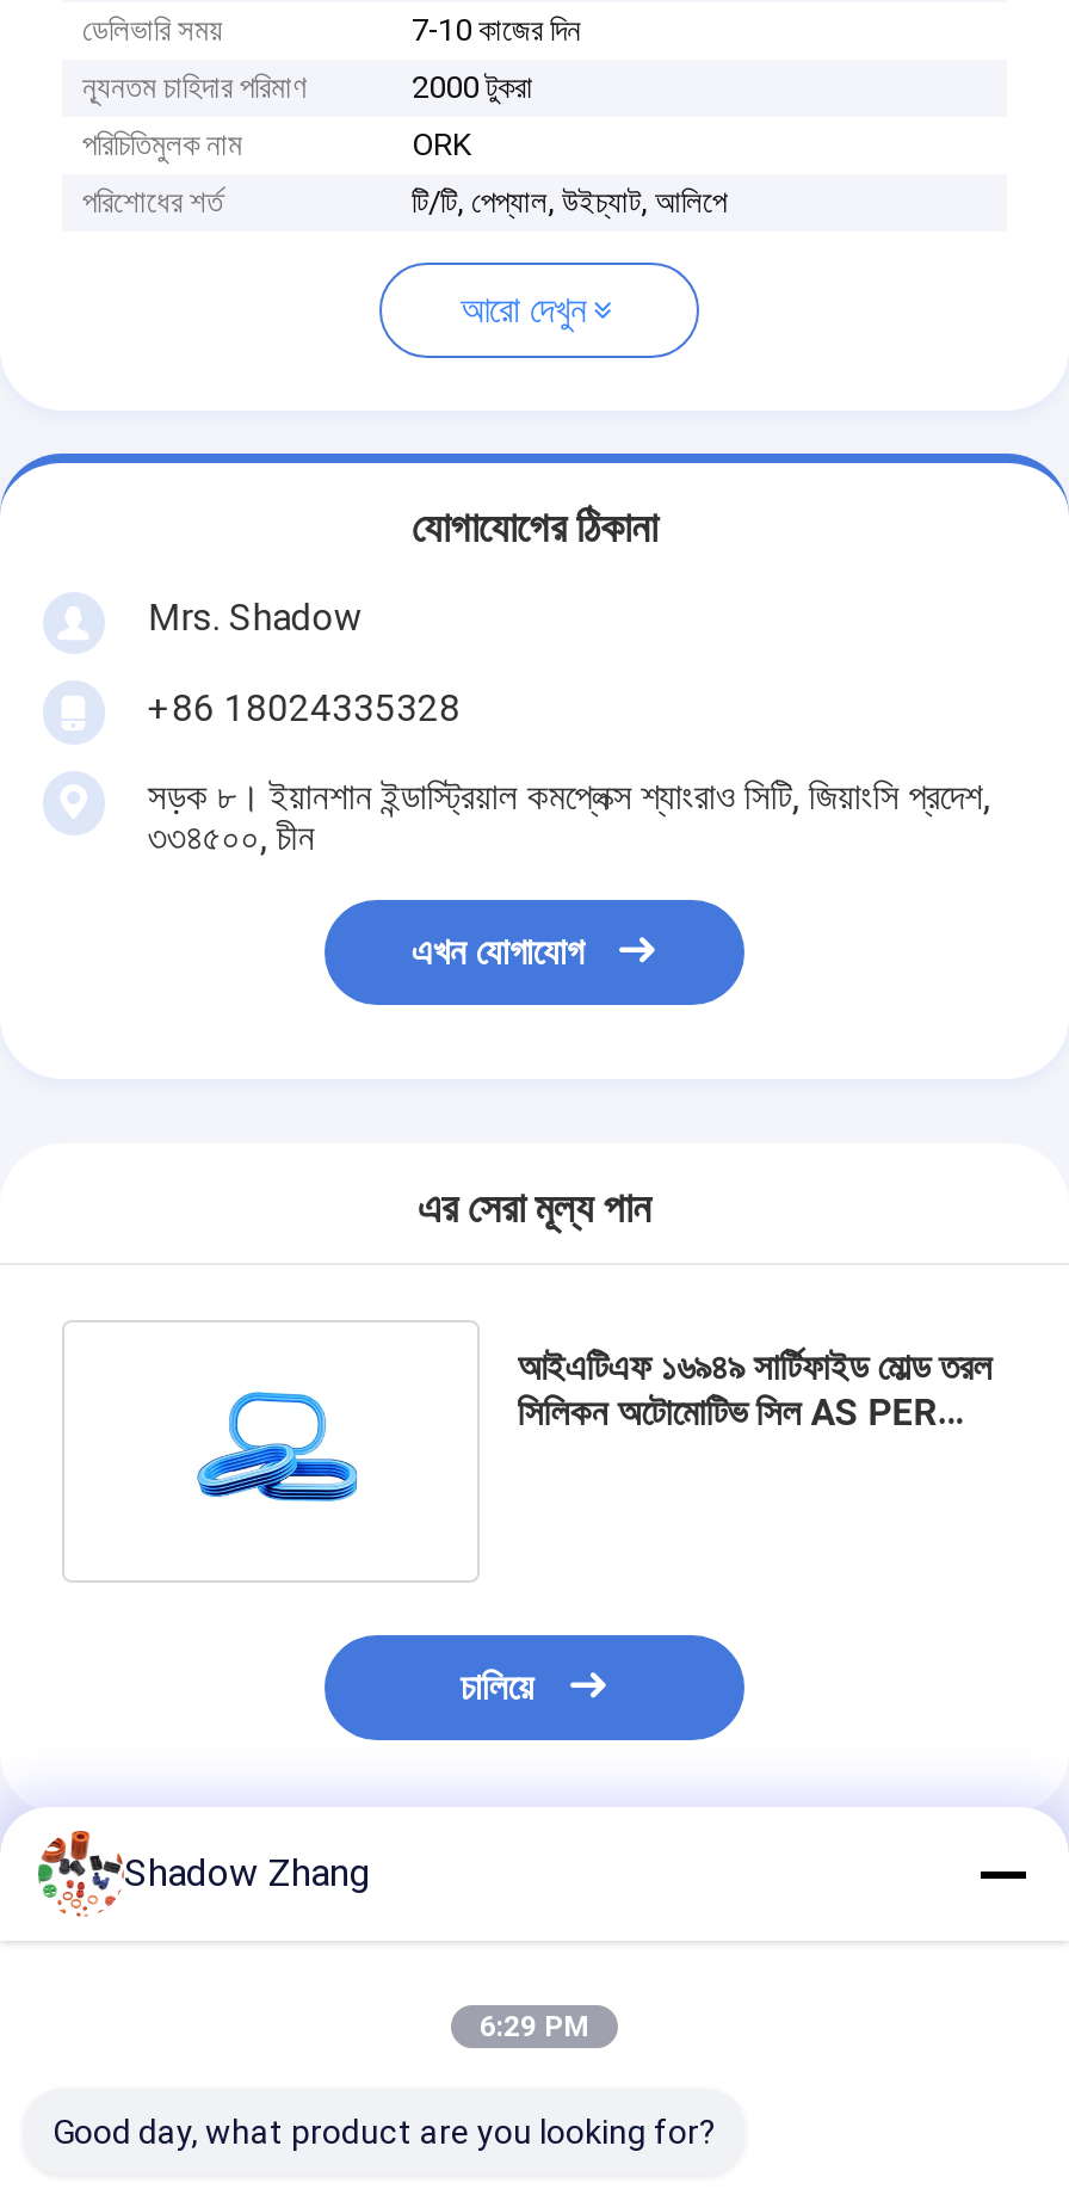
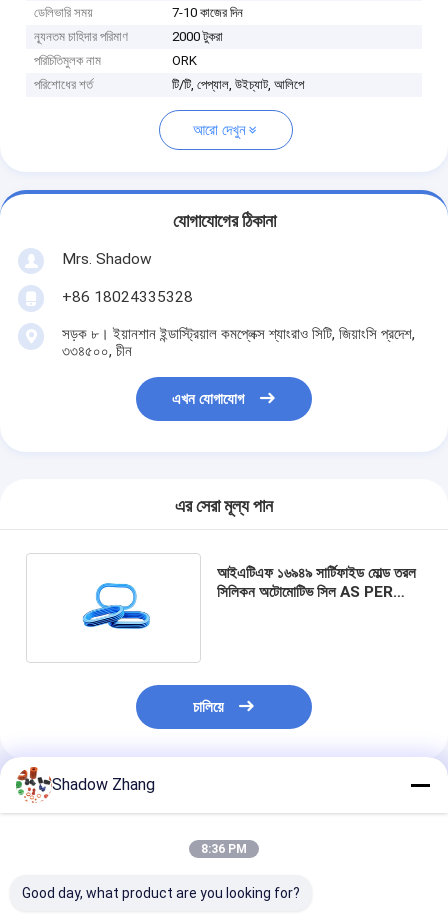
[480,2010,589,2043] 6:29 PM -> [201,842,247,856] 8:36 PM

